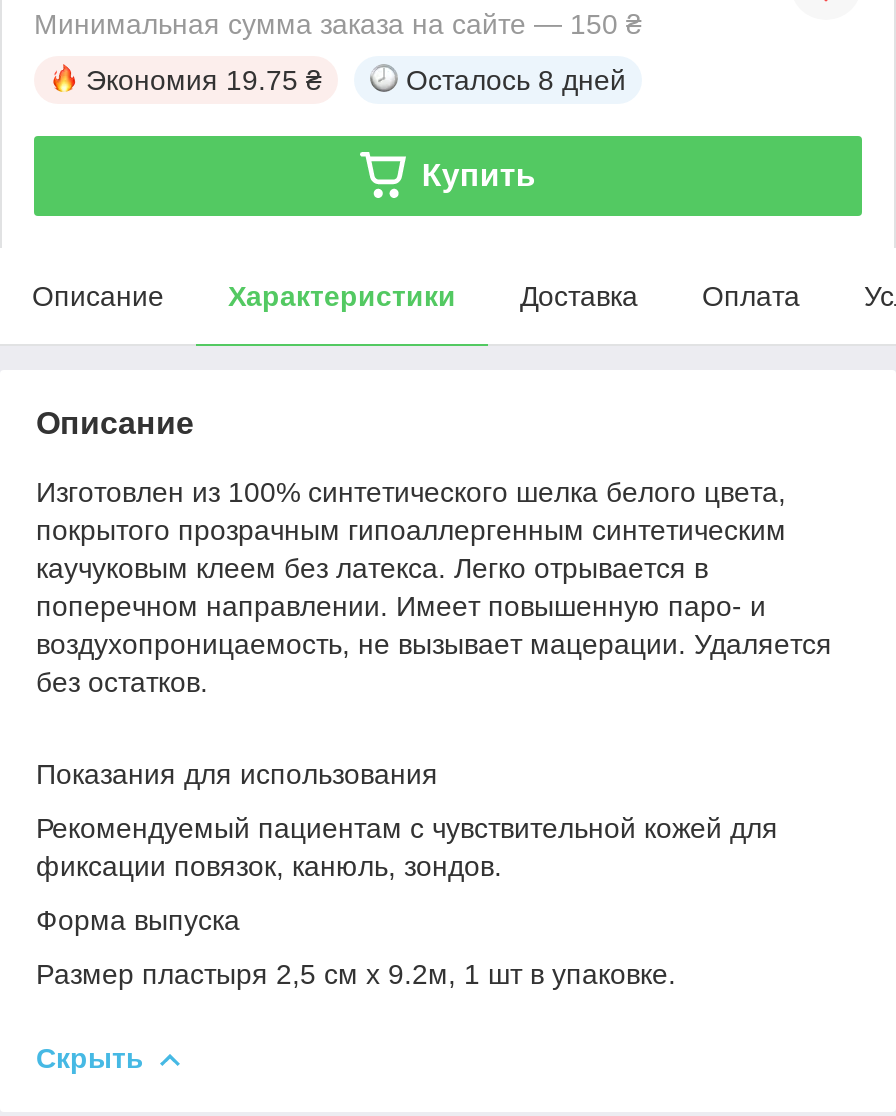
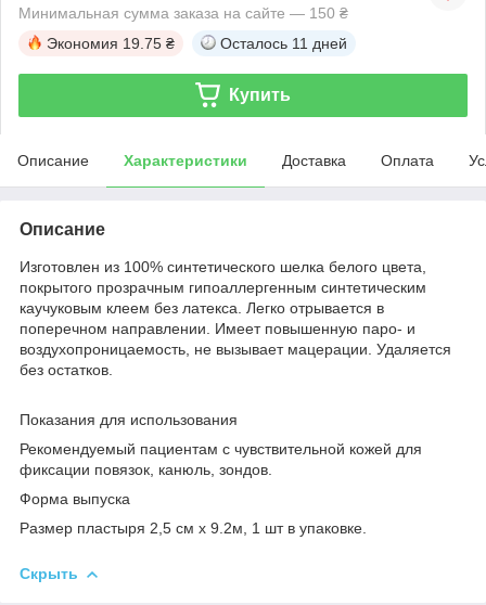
[406,64,626,96] Осталось 8 дней -> [220,34,347,52] Осталось 11 дней

